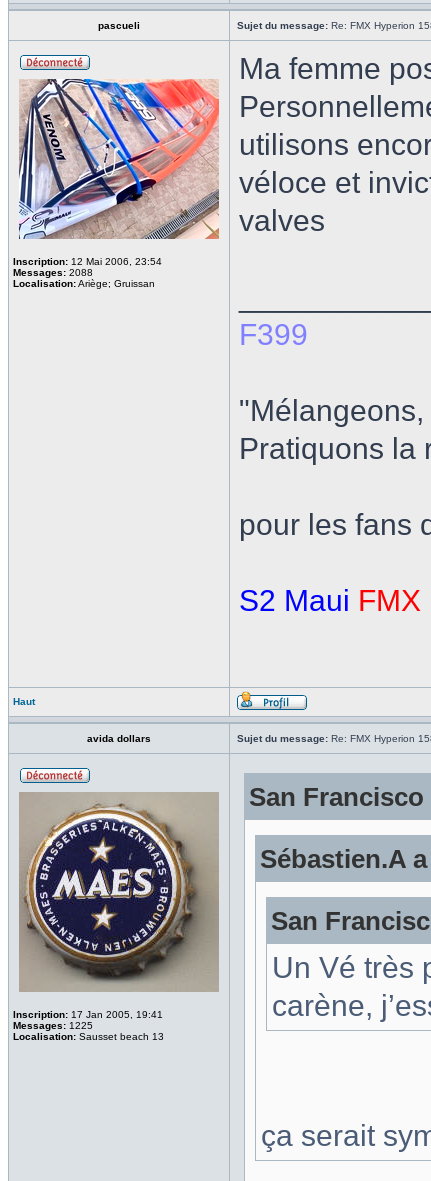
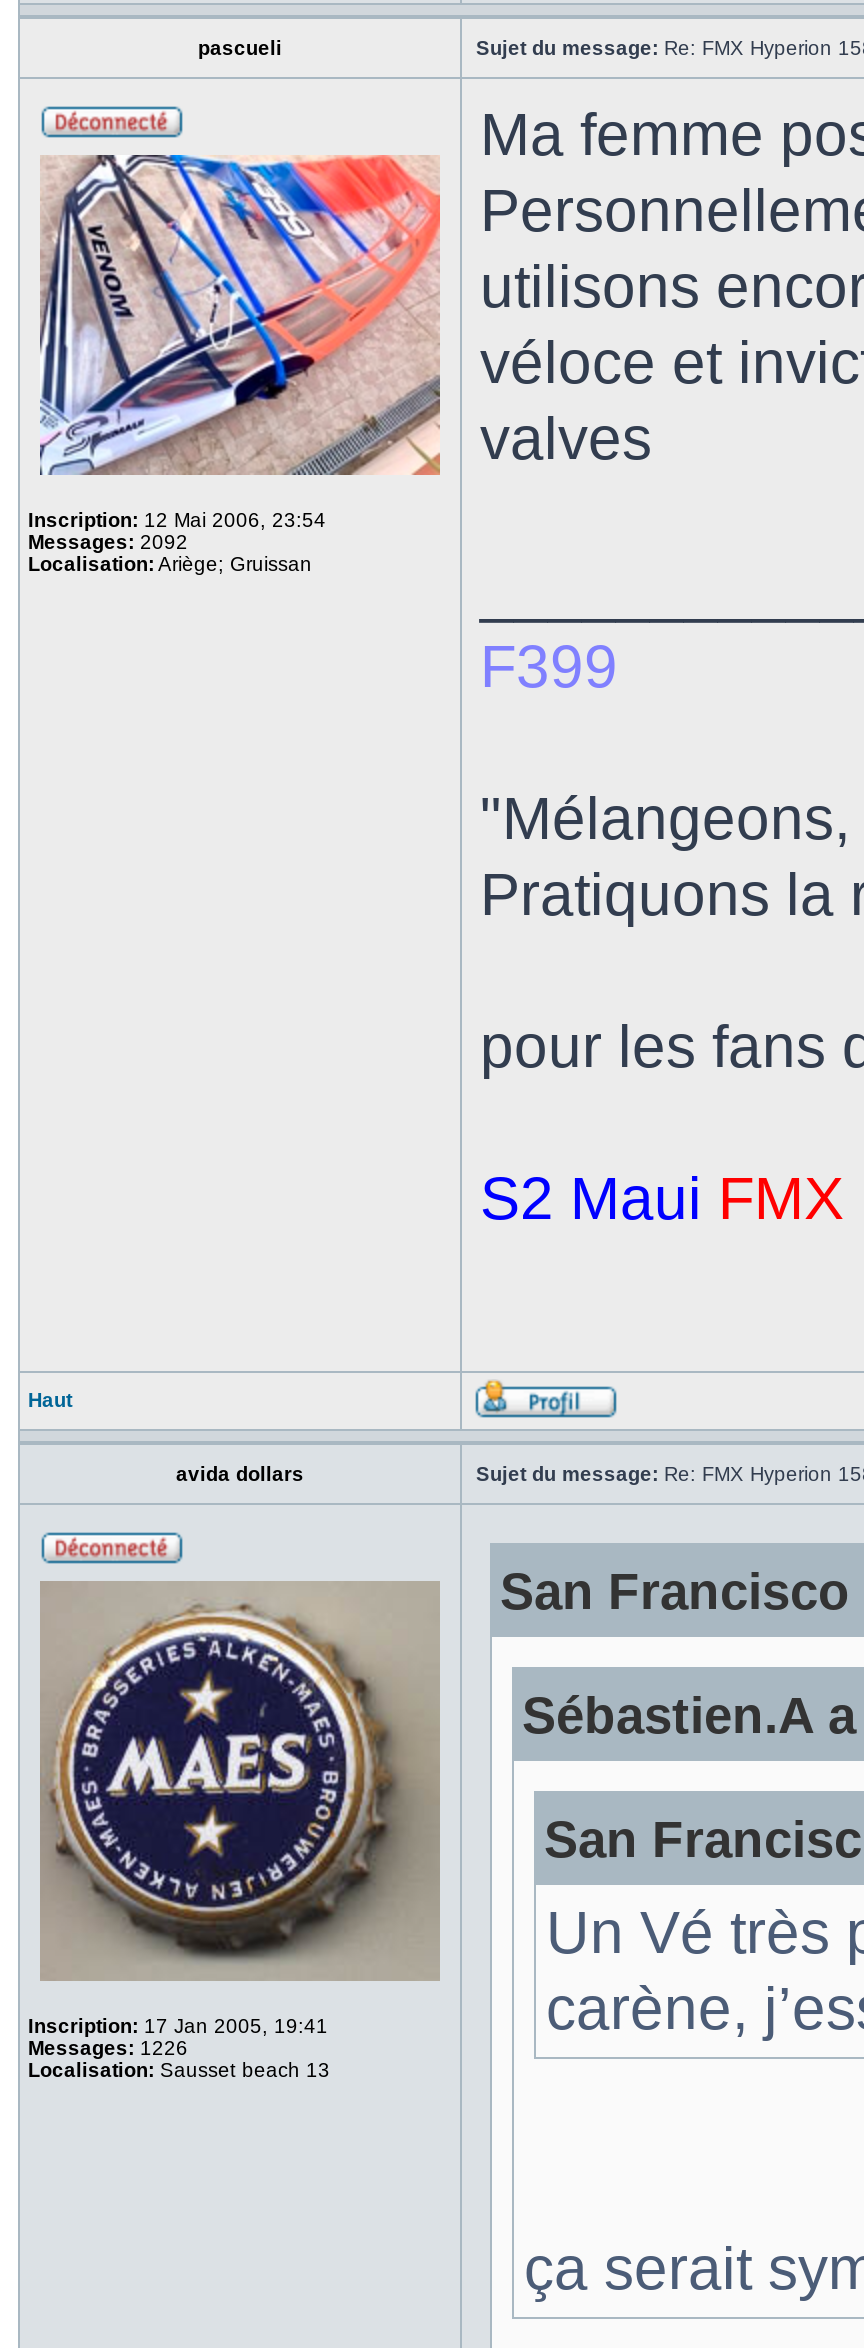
[13,267,93,278] Messages: 2088 -> [28,531,188,553] Messages: 2092
[13,1020,93,1031] Messages: 1225 -> [28,2037,188,2059] Messages: 1226

